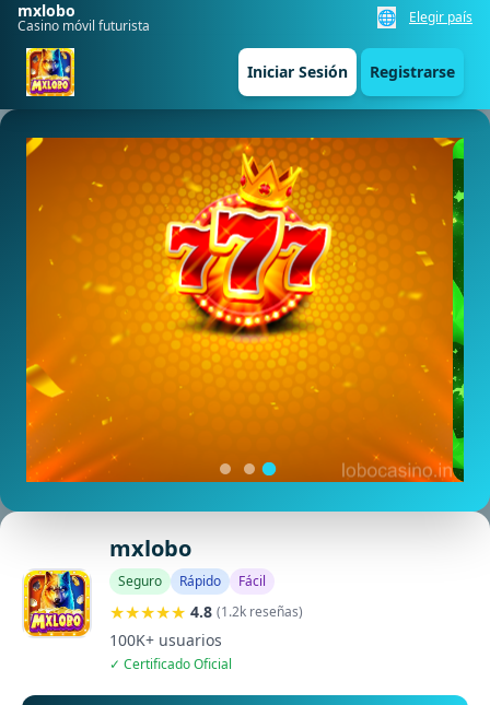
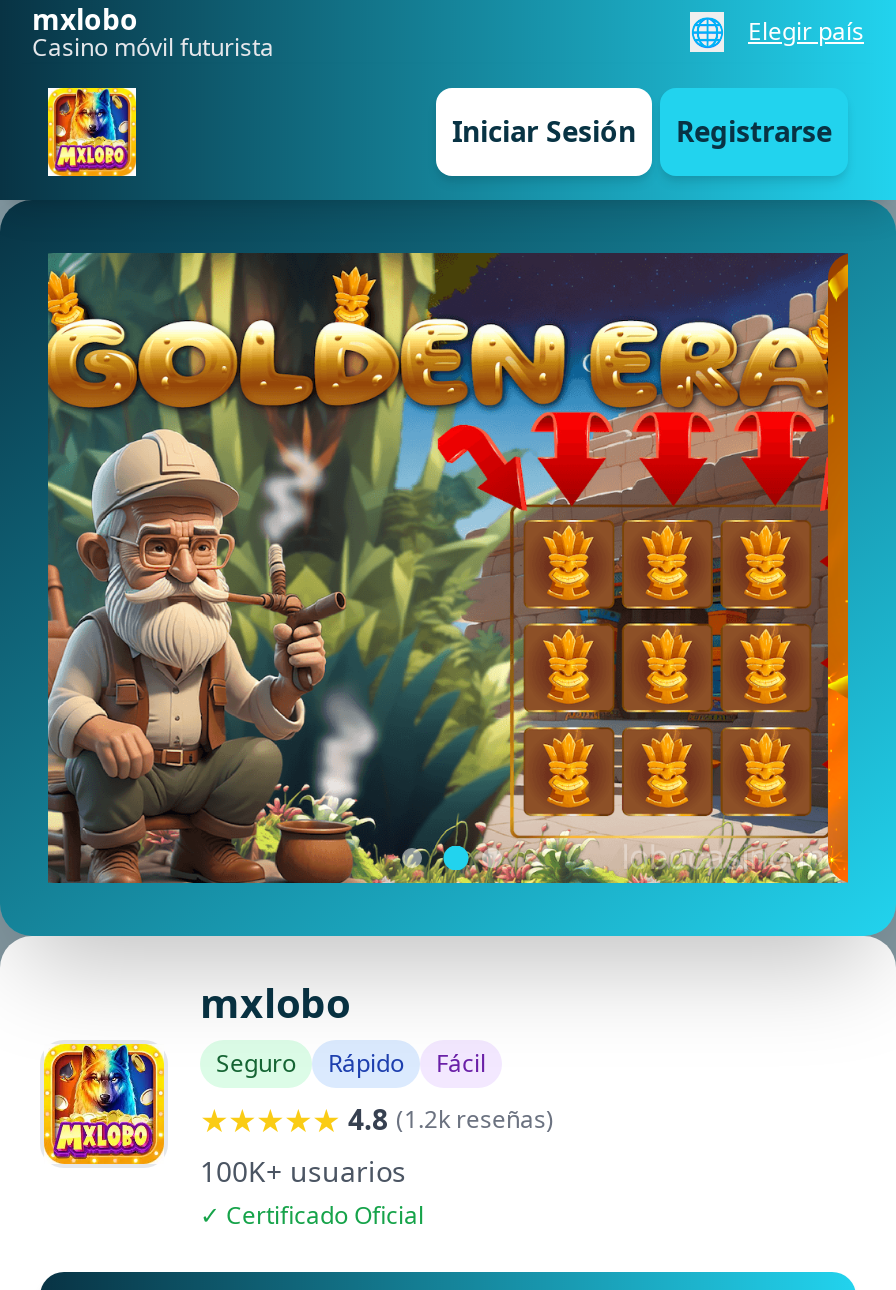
[25,137,465,483] [image] -> [46,252,850,884] [image]

